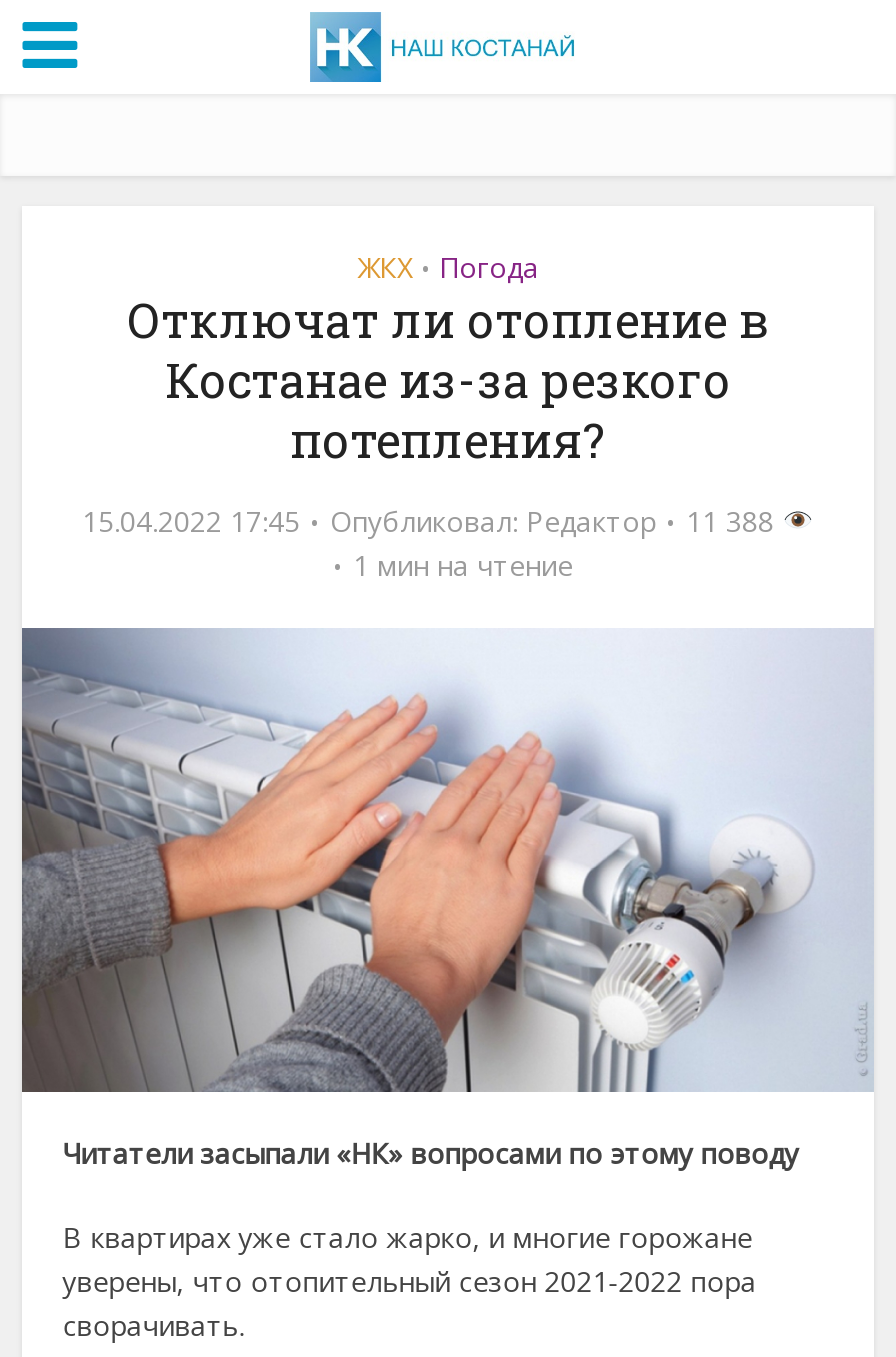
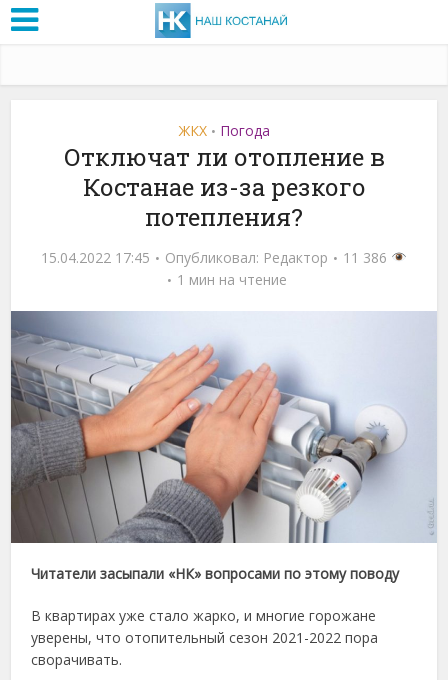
[82,501,782,539] 15.04.2022 17:45 Опубликовал: Редактор 11 388 -> [41,248,391,267] 15.04.2022 17:45 Опубликовал: Редактор 11 386

